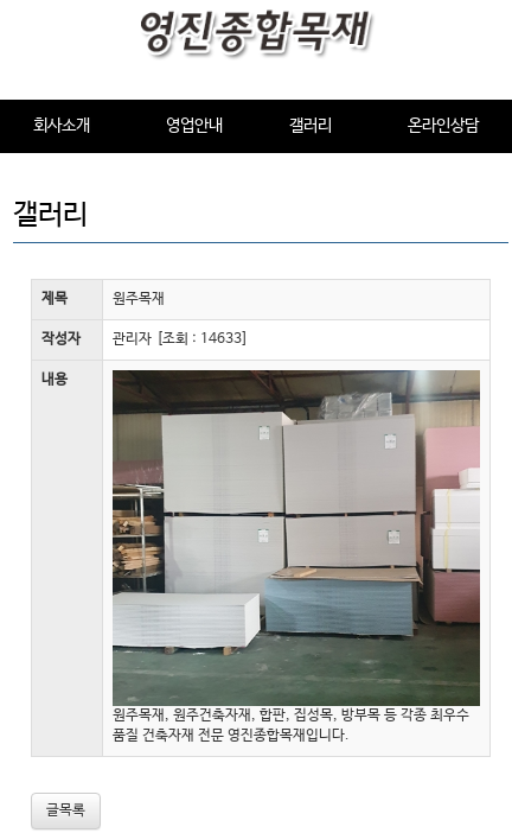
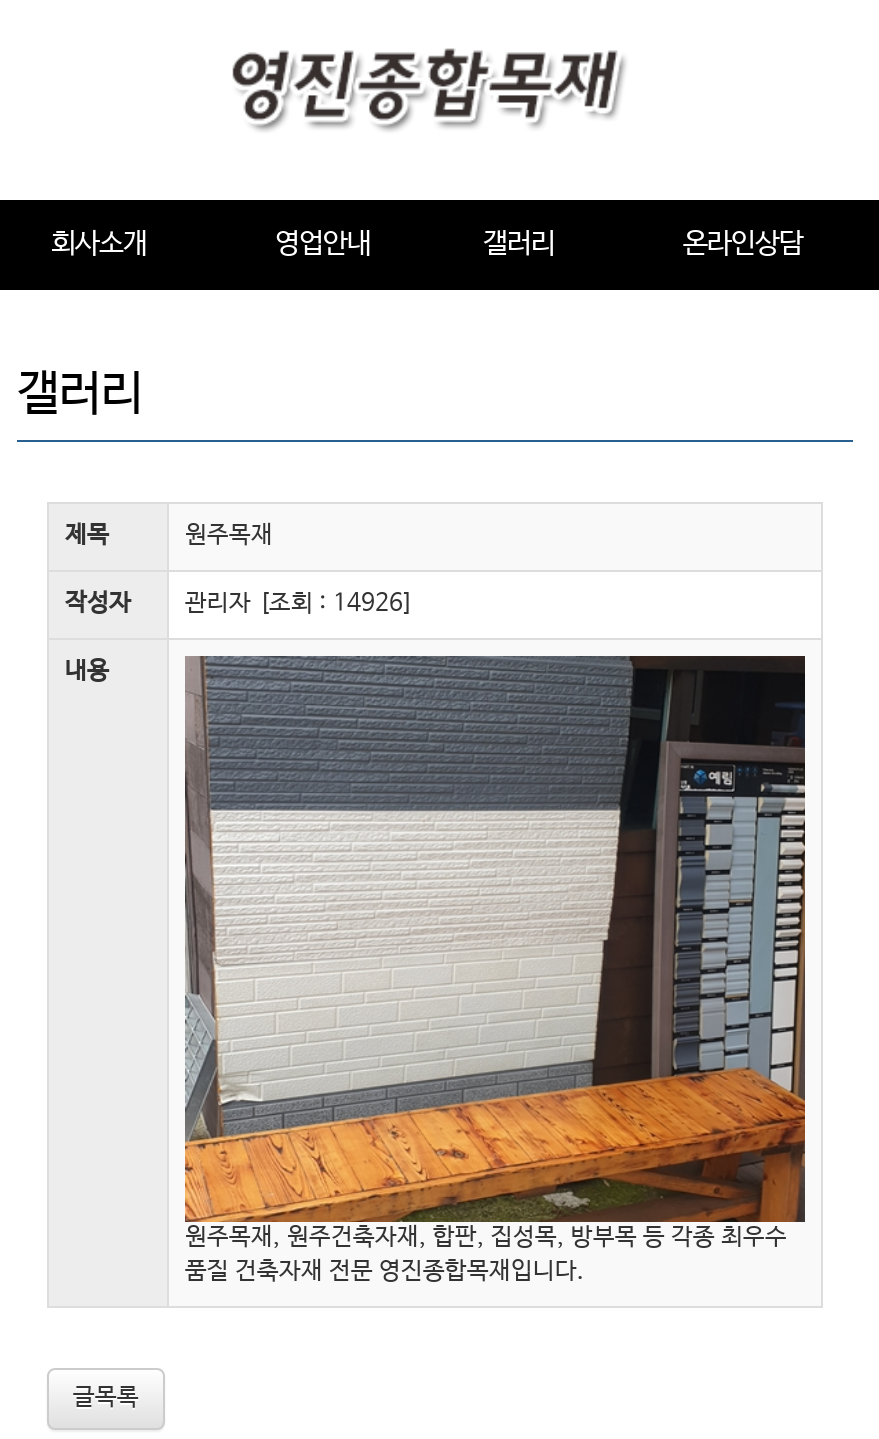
[41,331,248,348] 작성자 관리자 [조회 : 14633] -> [65,590,413,618] 작성자 관리자 [조회 : 14926]
[111,369,481,705] [image] -> [183,654,807,1220] [image]

